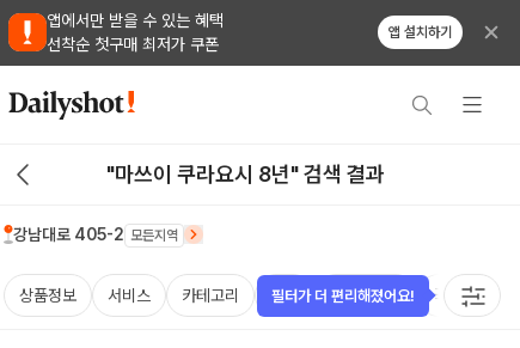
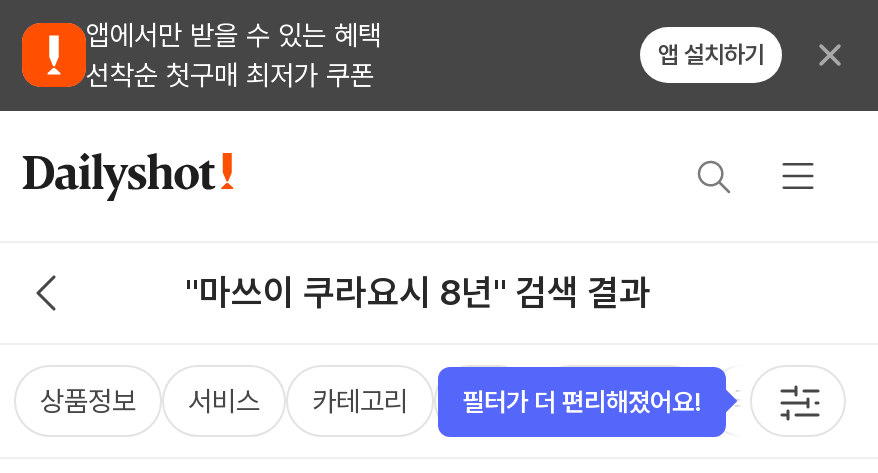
[13,224,178,244] 강남대로 405-2 모든지역 -> none

